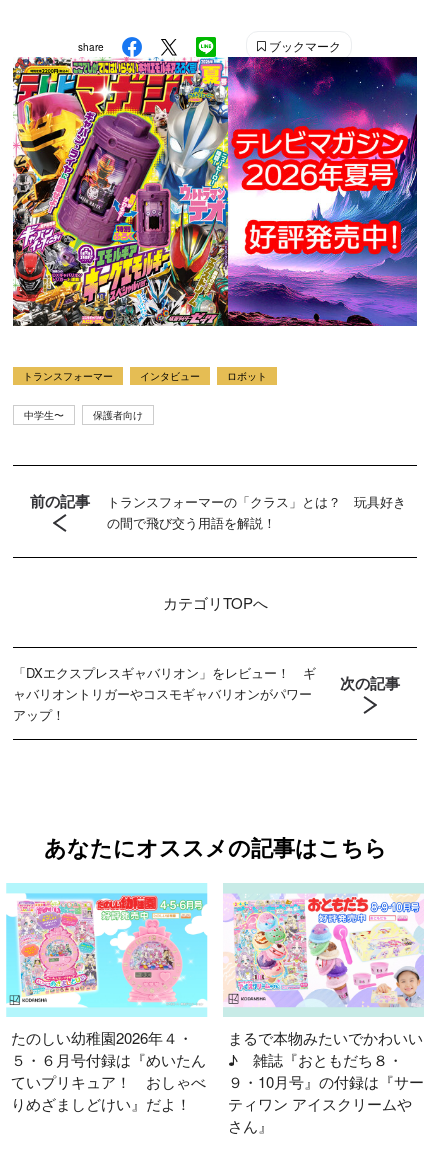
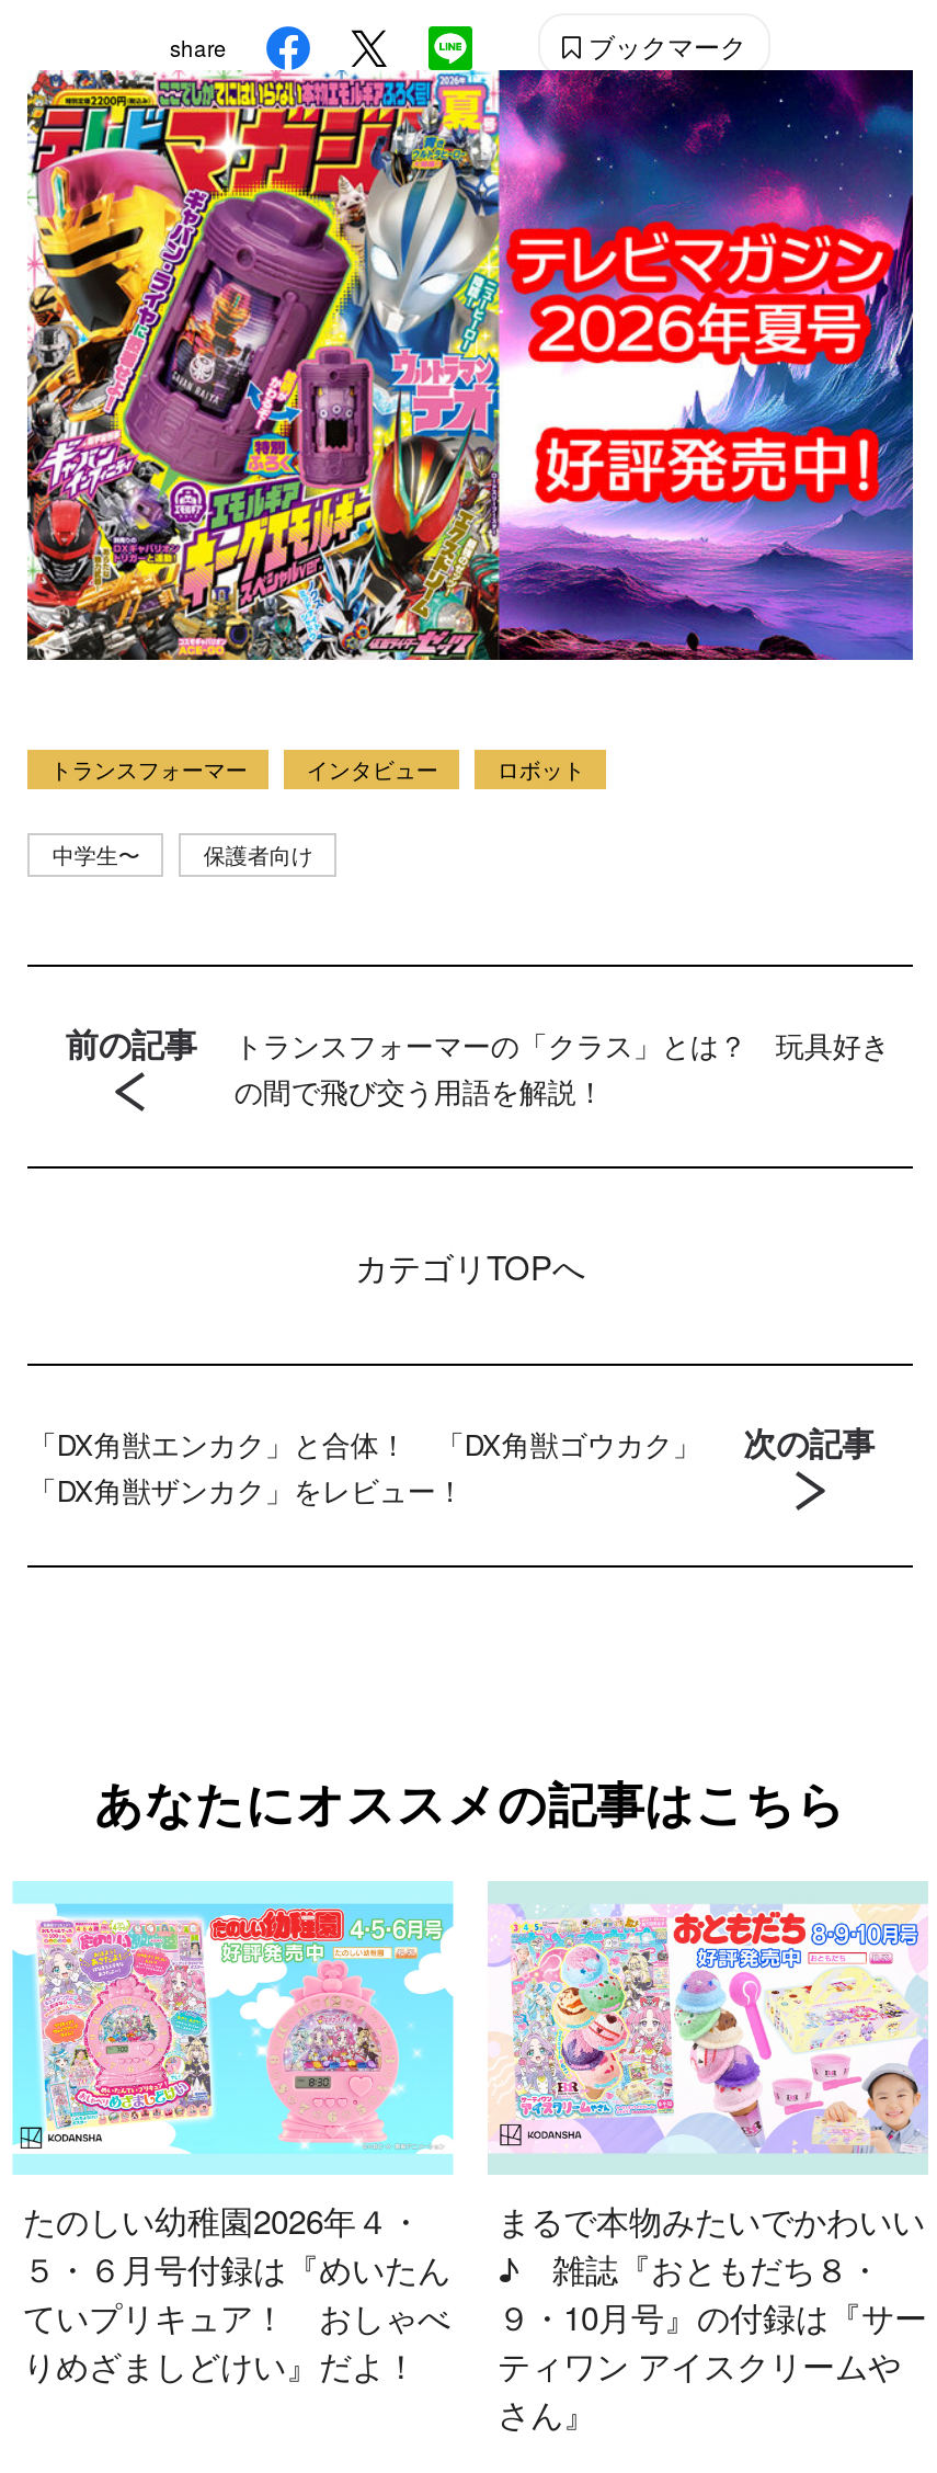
[13,663,316,724] 「DXエクスプレスギャバリオン」をレビュー！ ギ | ャバリオントリガーやコスモギャバリオンがパワー | アップ！ -> [28,1422,701,1510] 「DX角獣エンカク」と合体！ 「DX角獣ゴウカク」 | 「DX角獣ザンカク」をレビュー！

